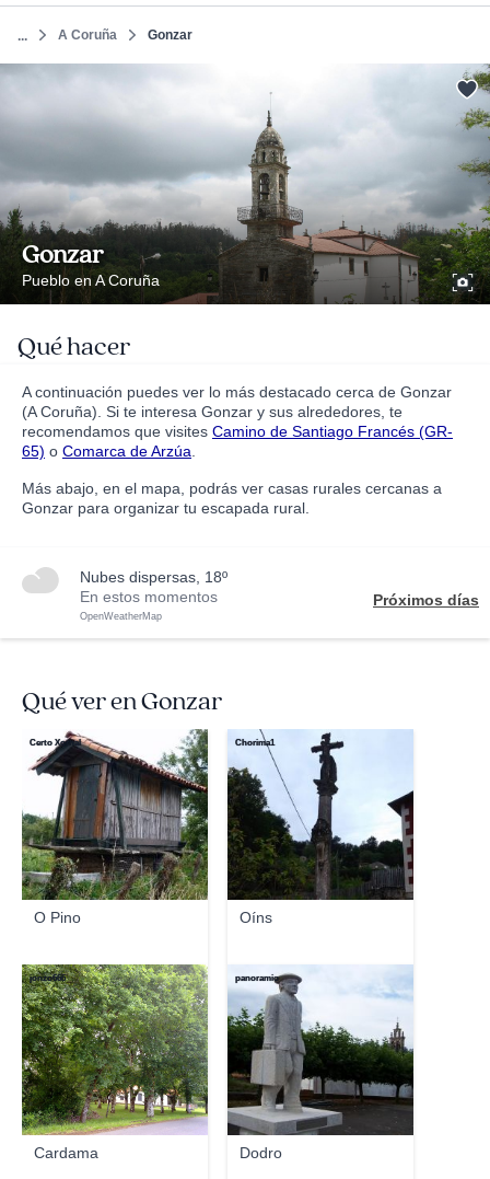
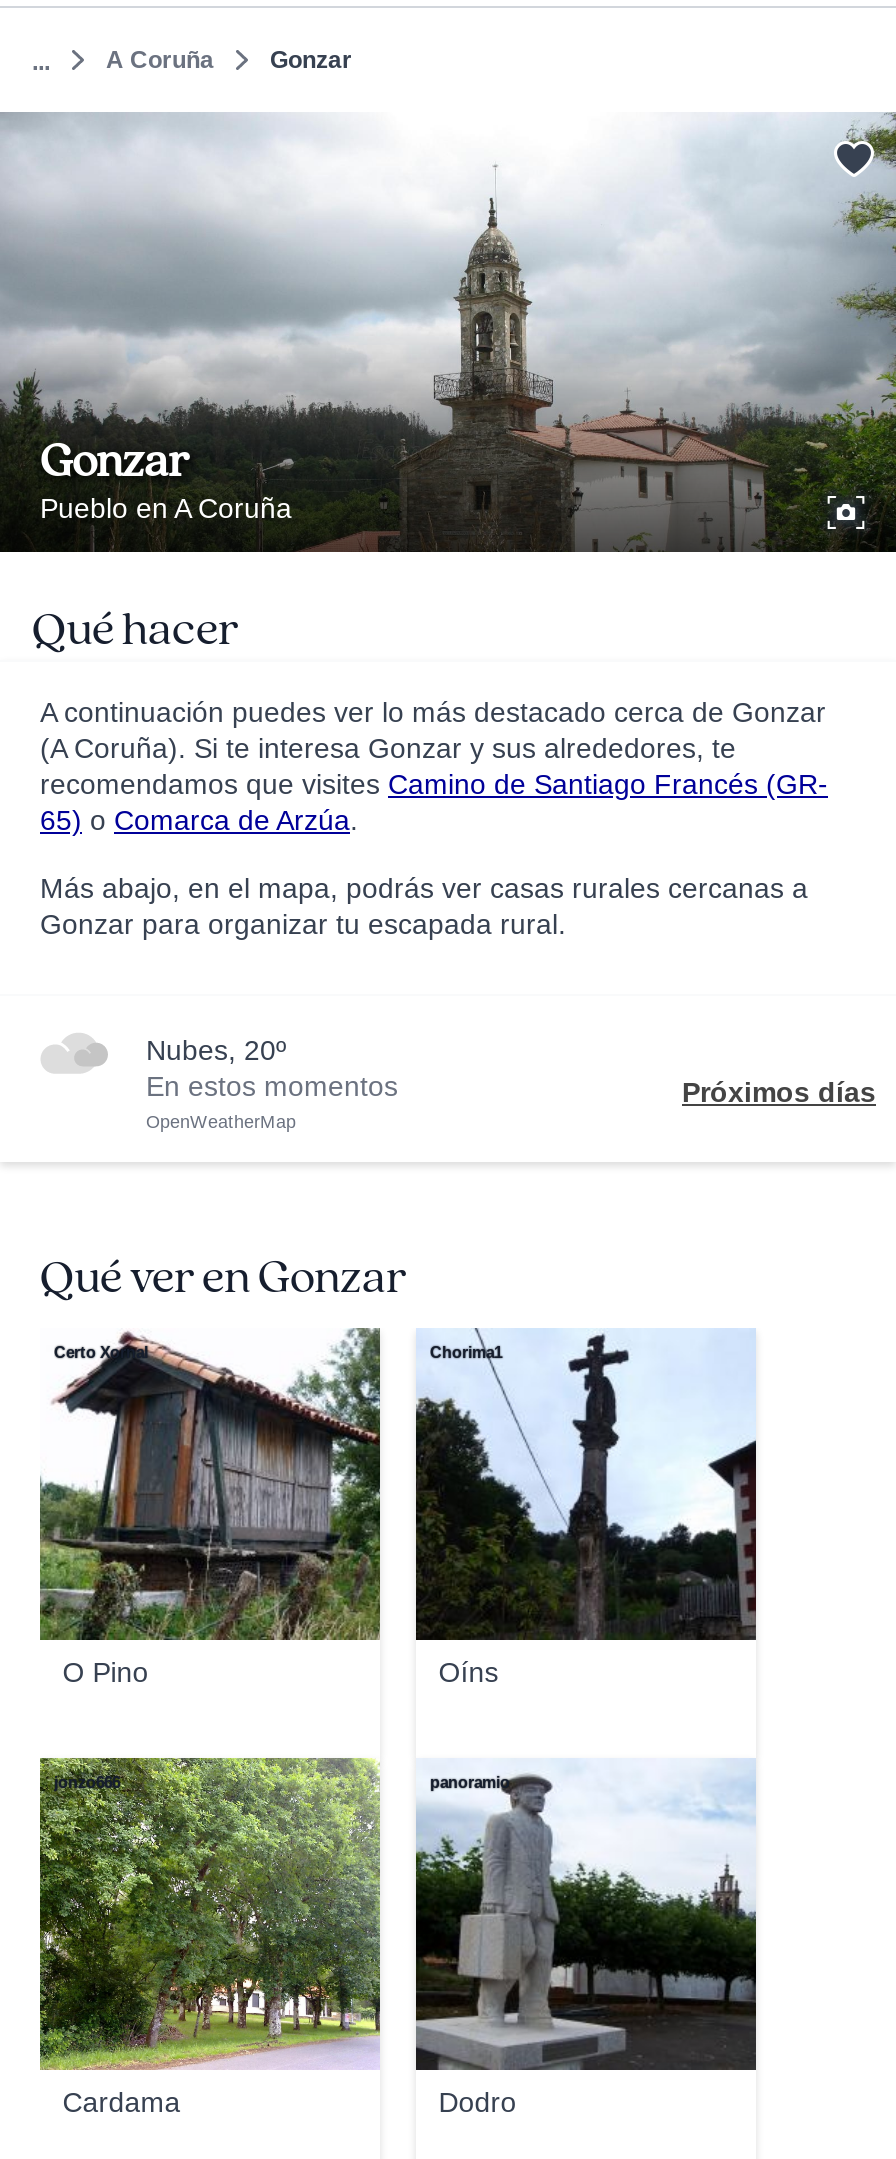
[91,568,227,586] nubes dispersas, 18º -> [166,1034,286,1066] nubes, 20º

